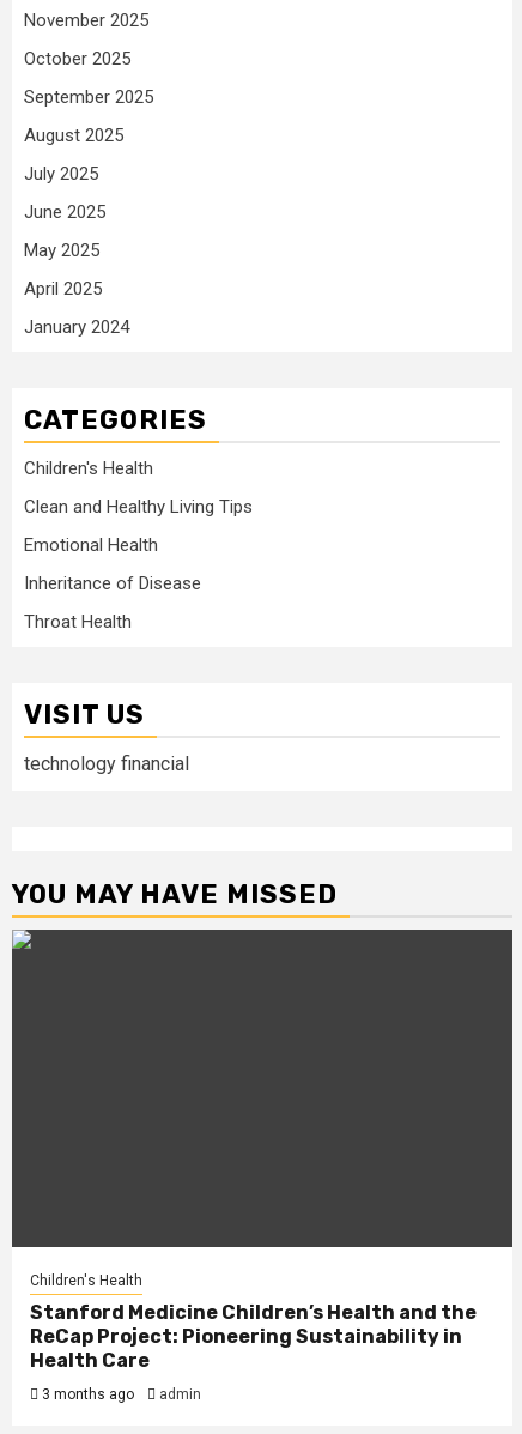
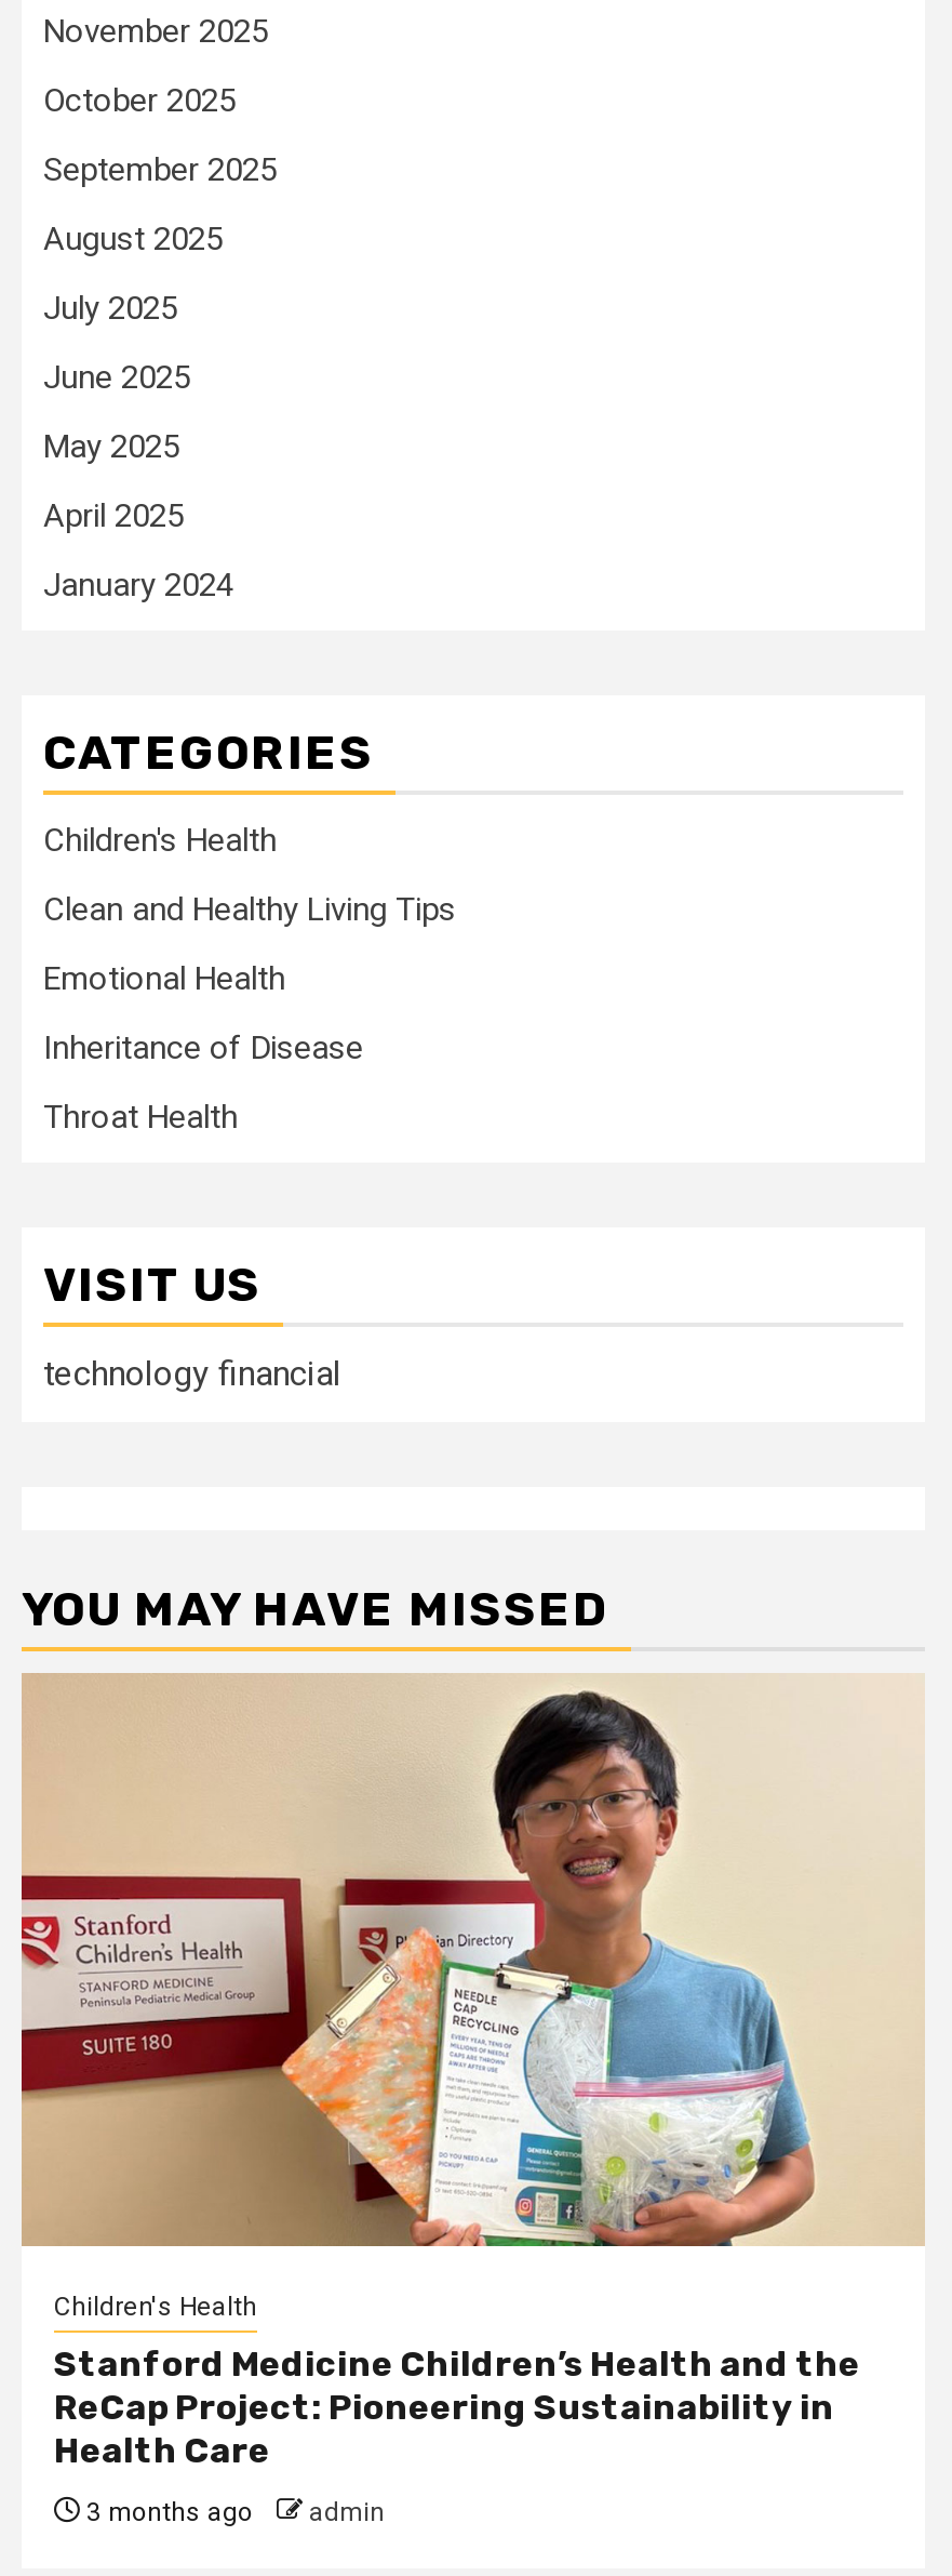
none -> [19,1673,925,2248] [image]

